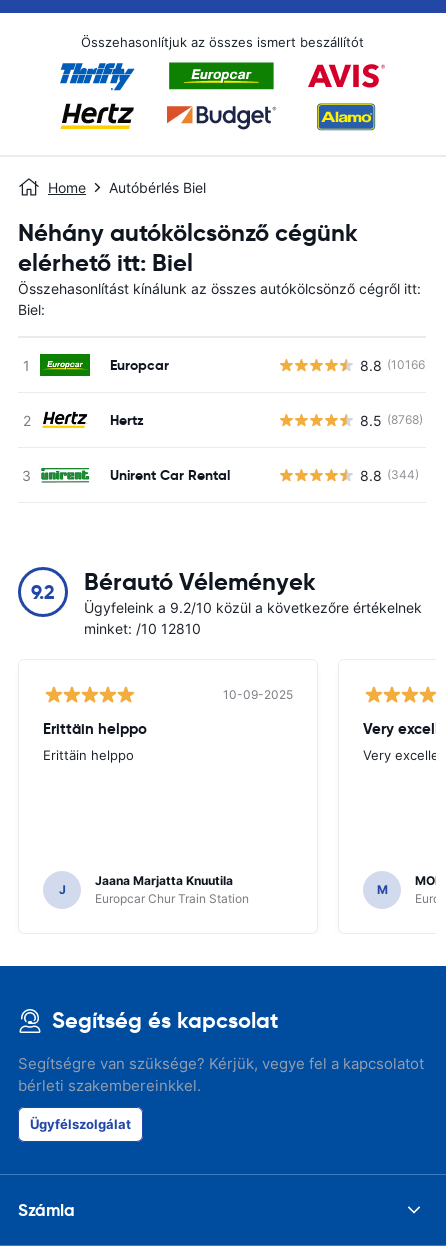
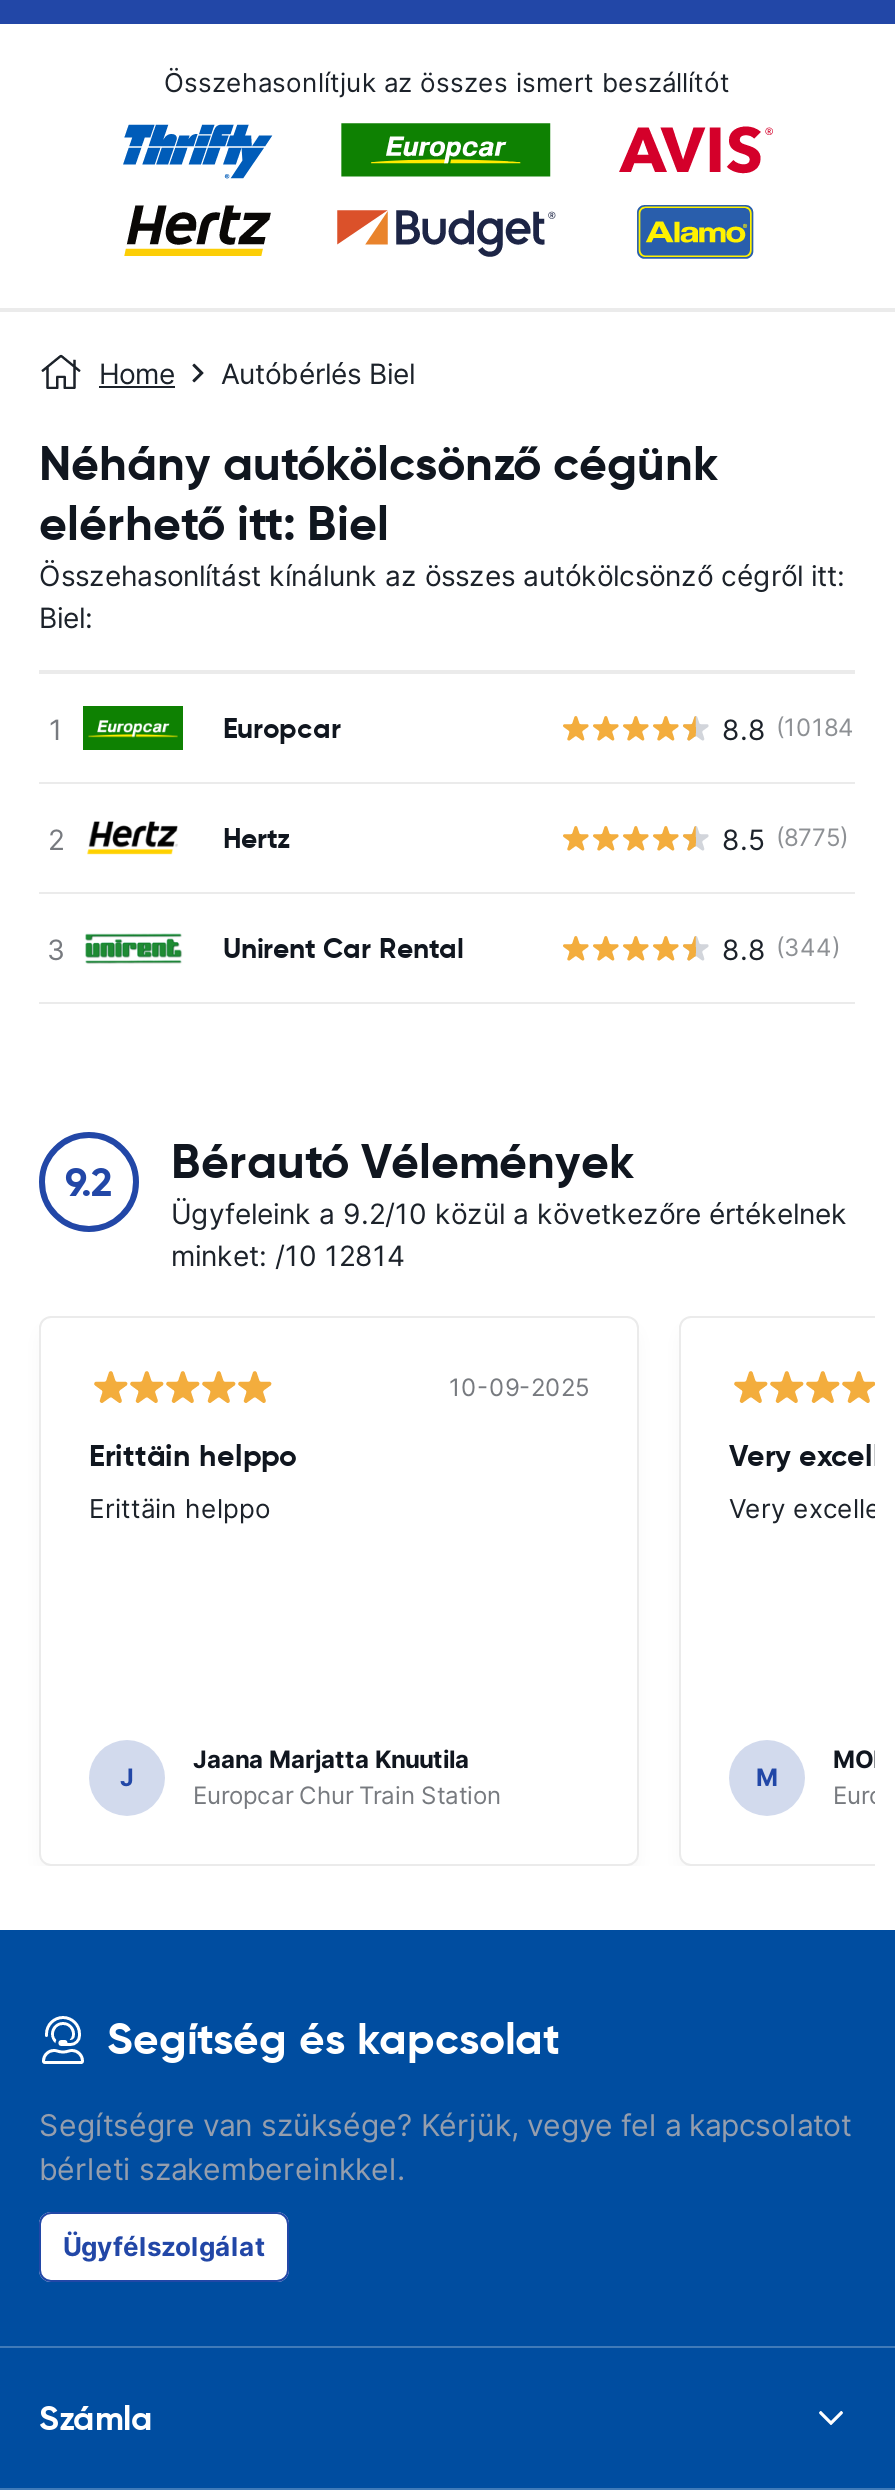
[359,356,428,373] 8.8 (10166) -> [722,711,862,745] 8.8 (10184)
[359,411,422,428] 8.5 (8768) -> [722,821,848,855] 8.5 (8775)
[84,620,201,637] minket: /10 12810 -> [171,1238,405,1272] minket: /10 12814

